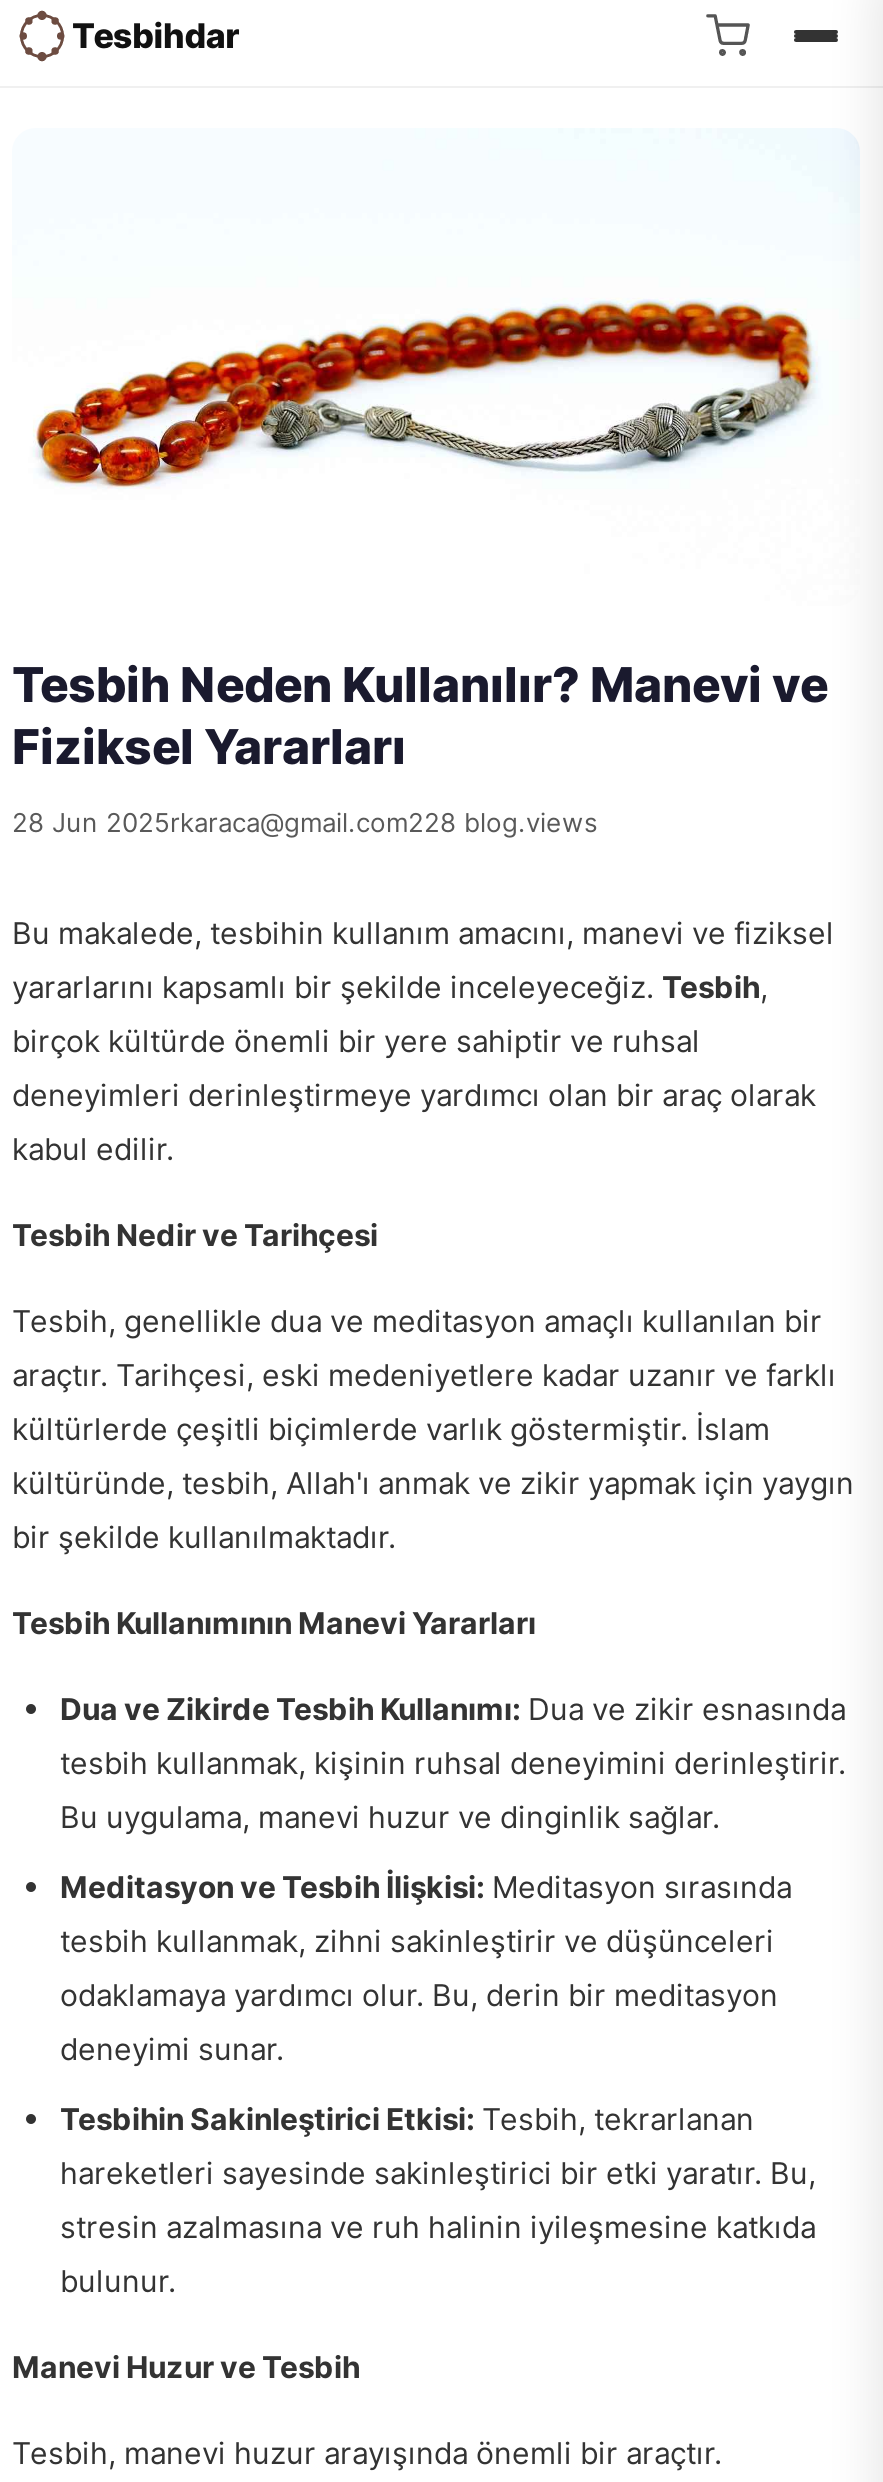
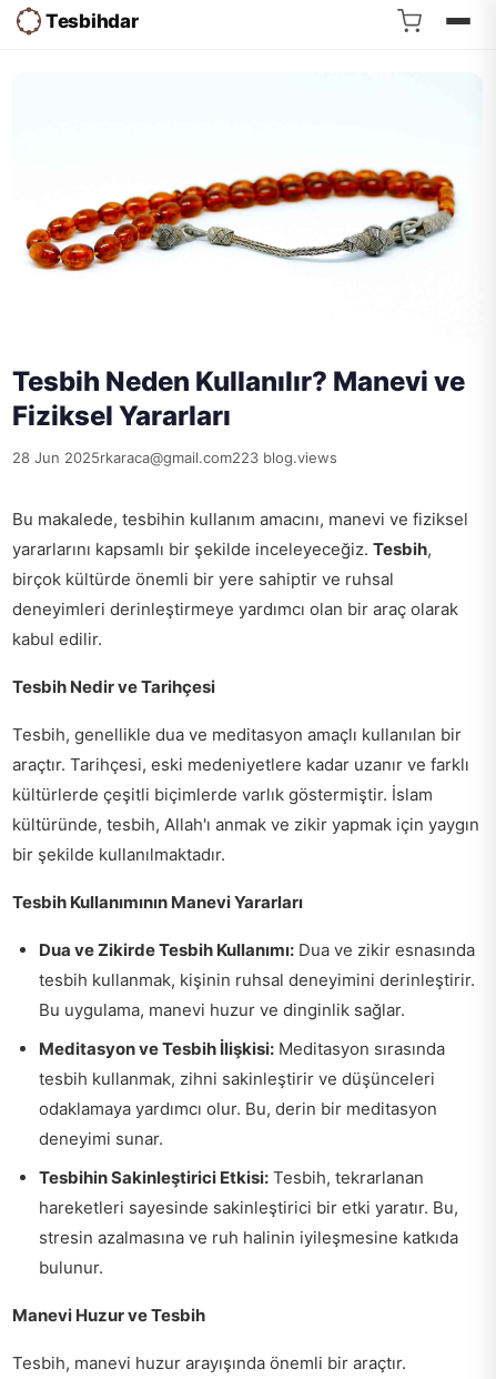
[12,805,598,837] 28 Jun 2025rkaraca@gmail.com228 blog.views -> [12,448,337,466] 28 Jun 2025rkaraca@gmail.com223 blog.views

